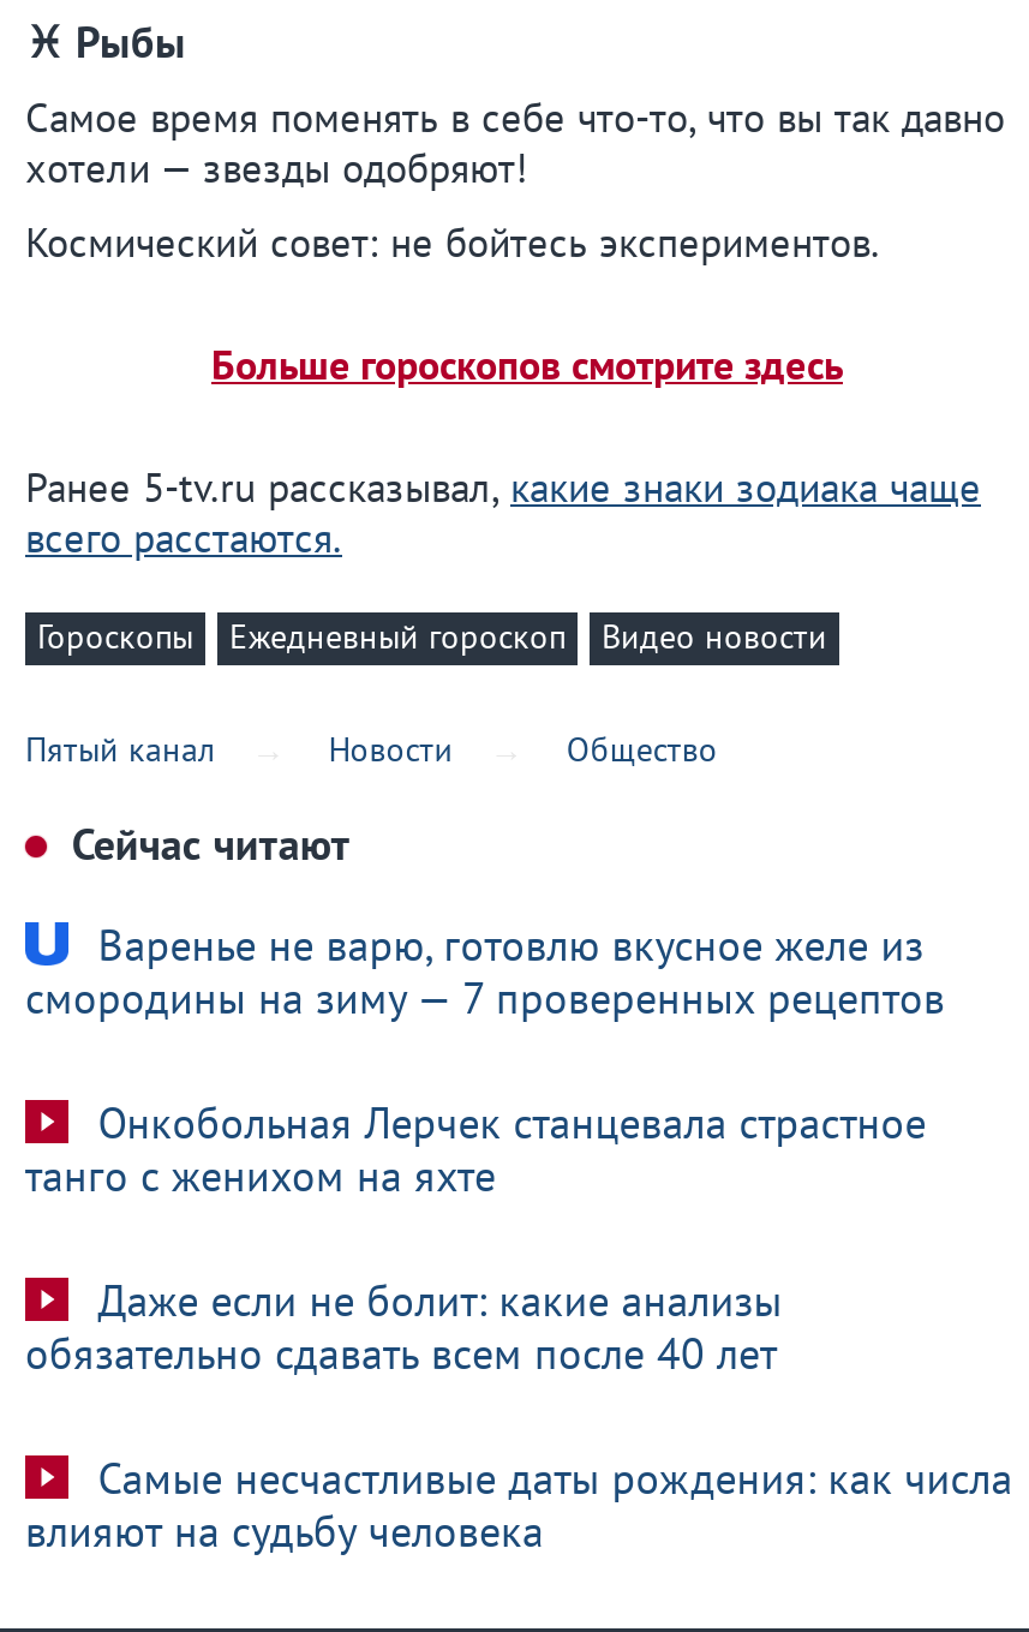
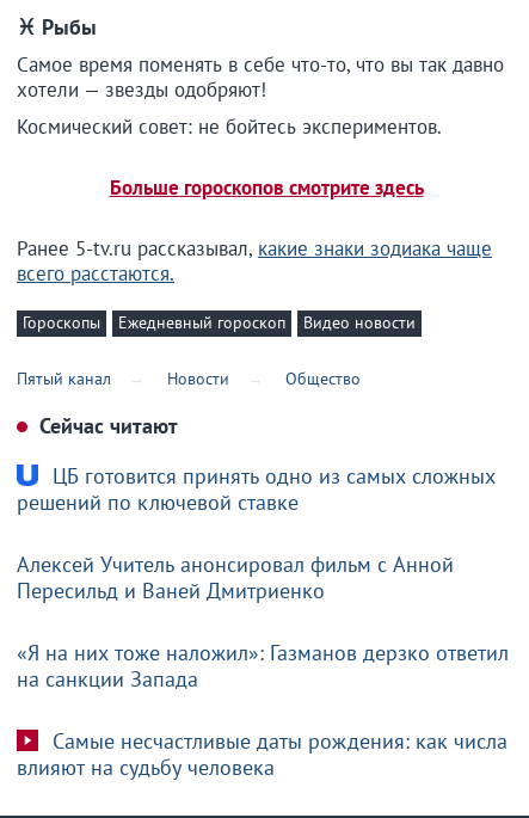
[25,917,945,1025] Варенье не варю, готовлю вкусное желе из | смородины на зиму — 7 проверенных рецептов -> [17,462,496,516] ЦБ готовится принять одно из самых сложных | решений по ключевой ставке
[25,1095,926,1203] Онкобольная Лерчек станцевала страстное | танго с женихом на яхте -> [17,550,454,604] Алексей Учитель анонсировал фильм с Анной | Пересильд и Ваней Дмитриенко
[25,1272,782,1381] Даже если не болит: какие анализы | обязательно сдавать всем после 40 лет -> [17,639,509,692] «Я на них тоже наложил»: Газманов дерзко ответил | на санкции Запада

